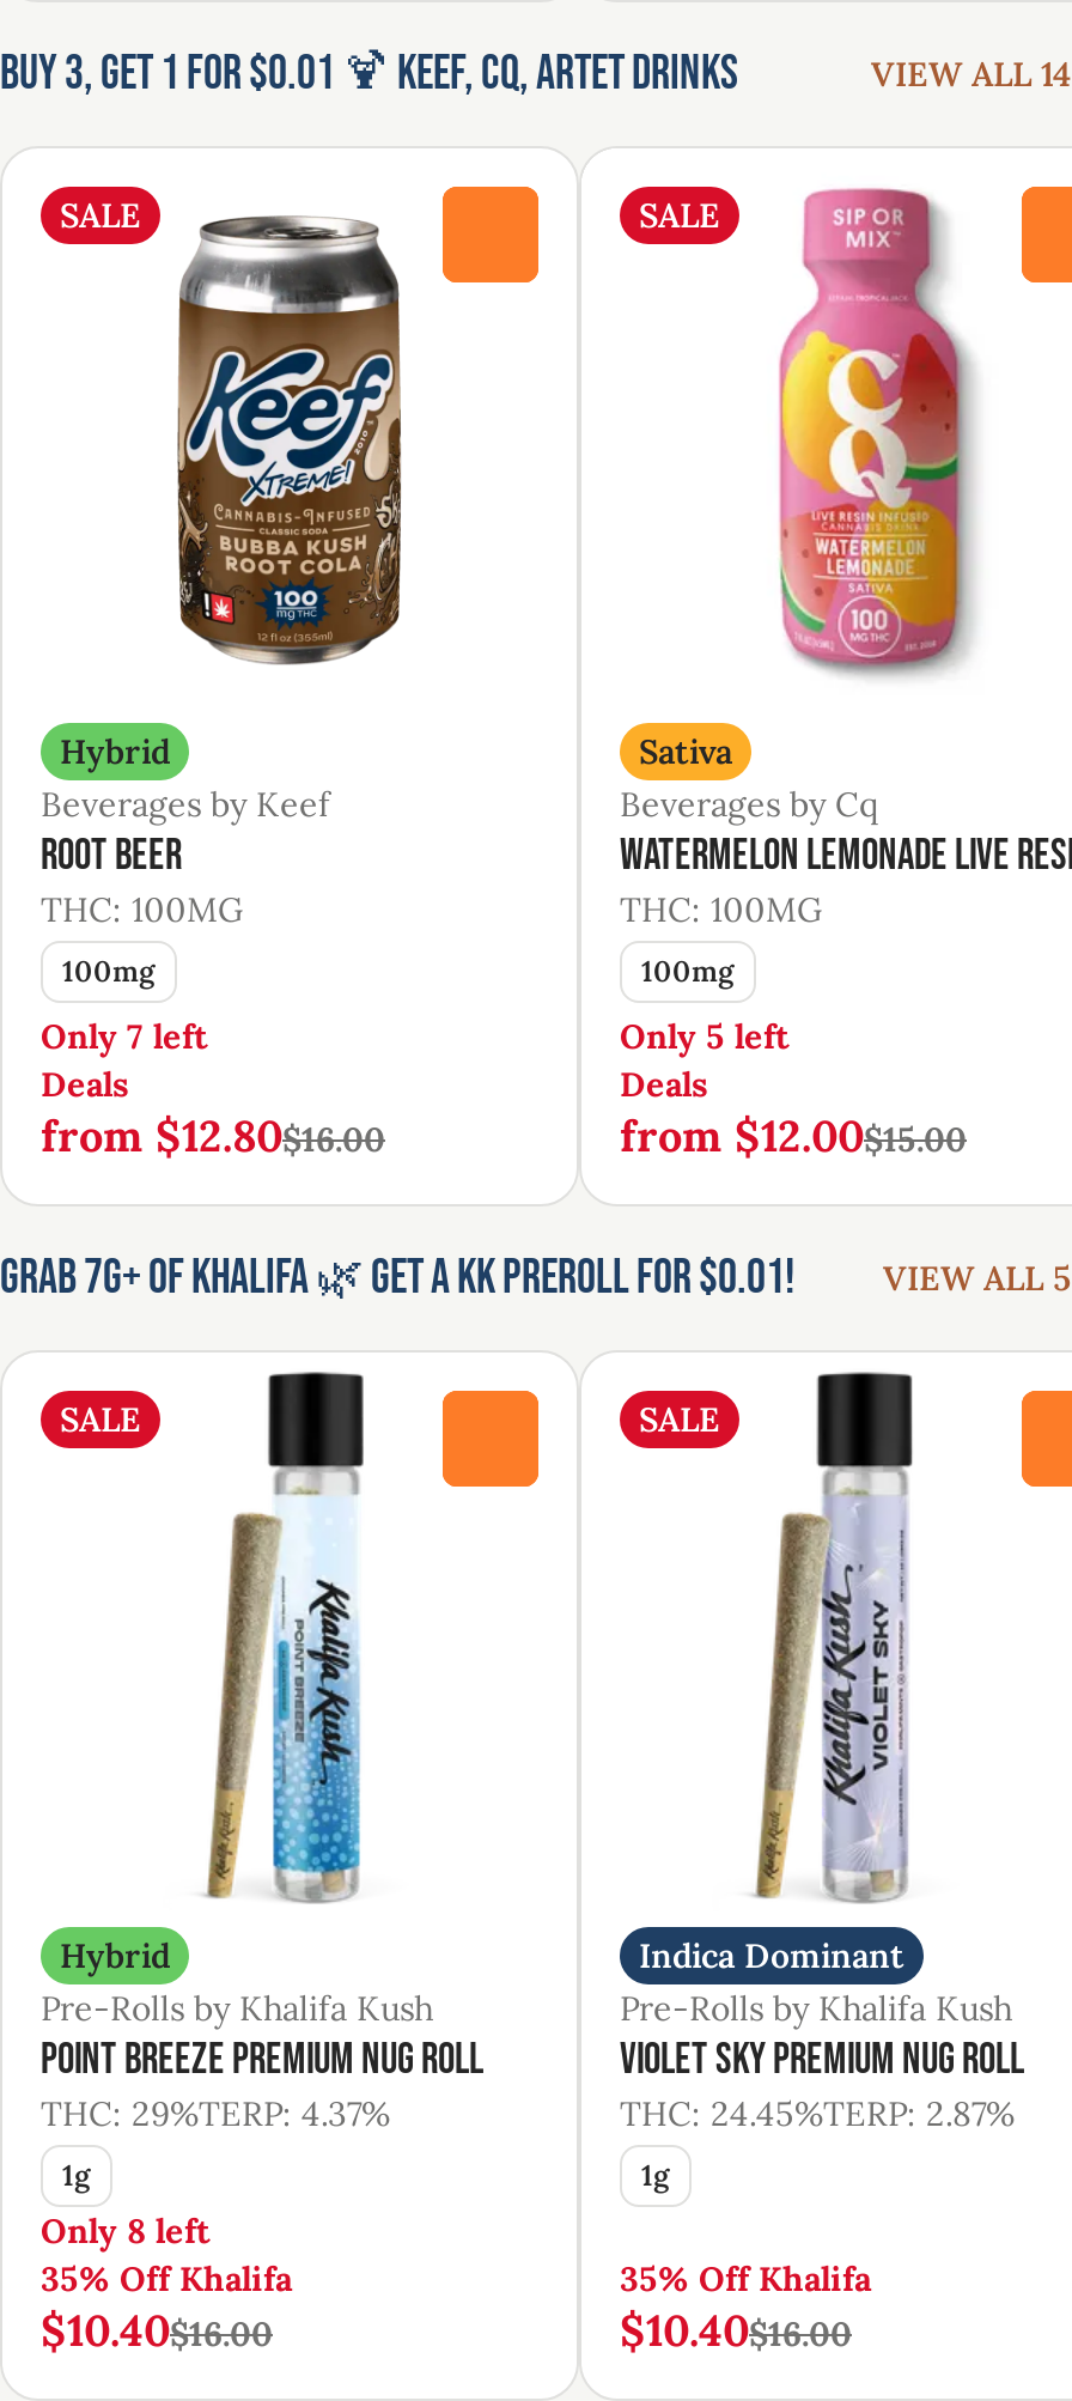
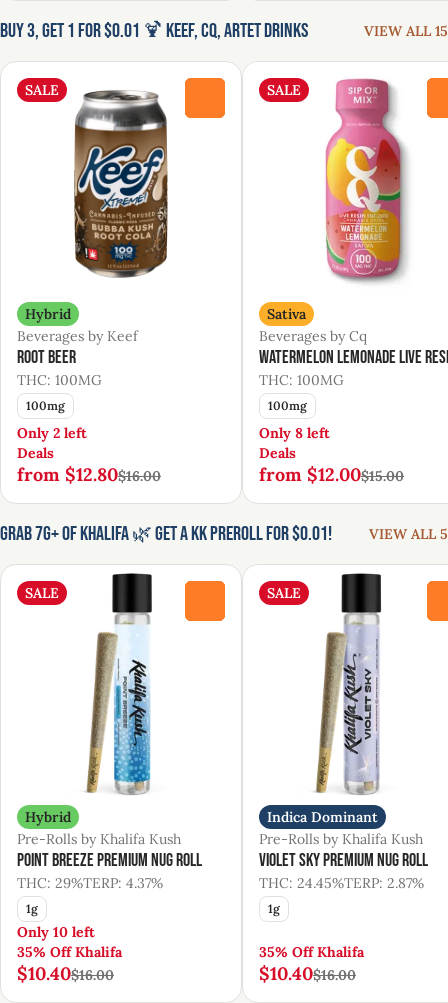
[871,52,1072,95] VIEW ALL 14 -> [364,22,448,40] VIEW ALL 15
[41,1015,208,1058] Only 7 left -> [17,424,87,442] Only 2 left
[620,1015,790,1058] Only 5 left -> [259,424,330,442] Only 8 left
[41,2209,211,2252] Only 8 left -> [17,923,95,941] Only 10 left

